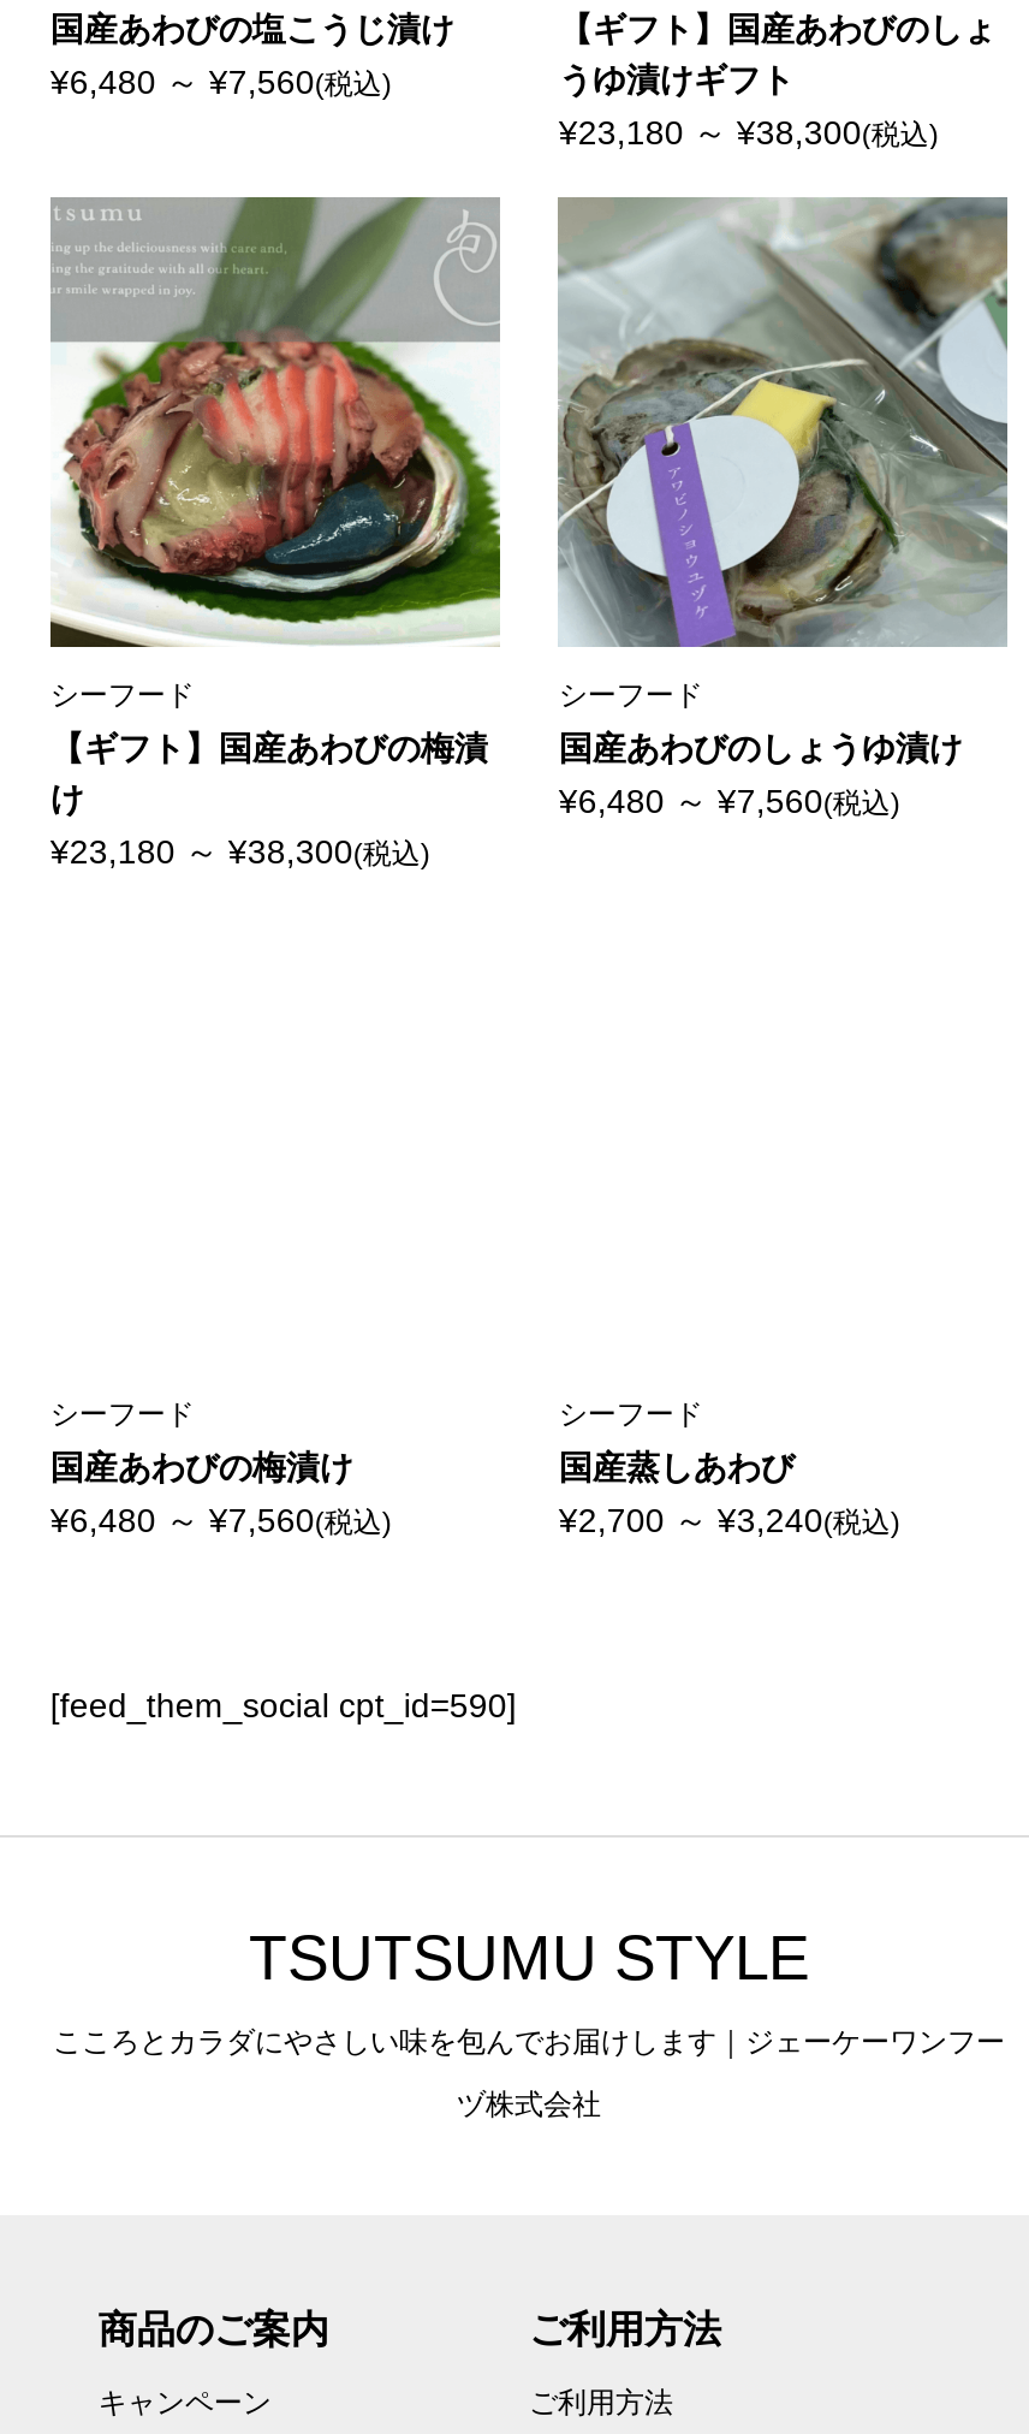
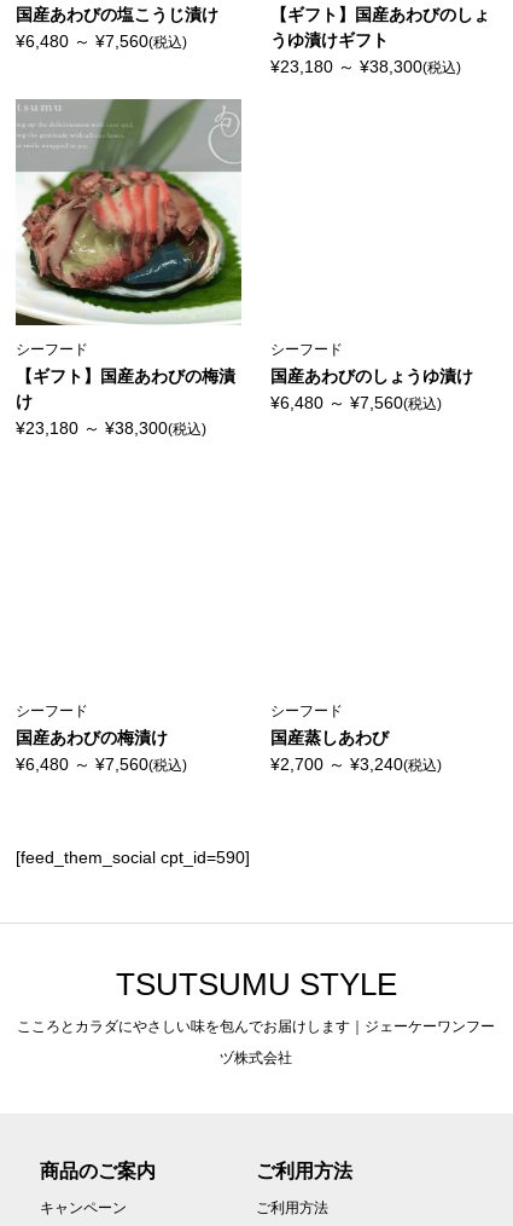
[555,195,1010,649] [image] -> none

